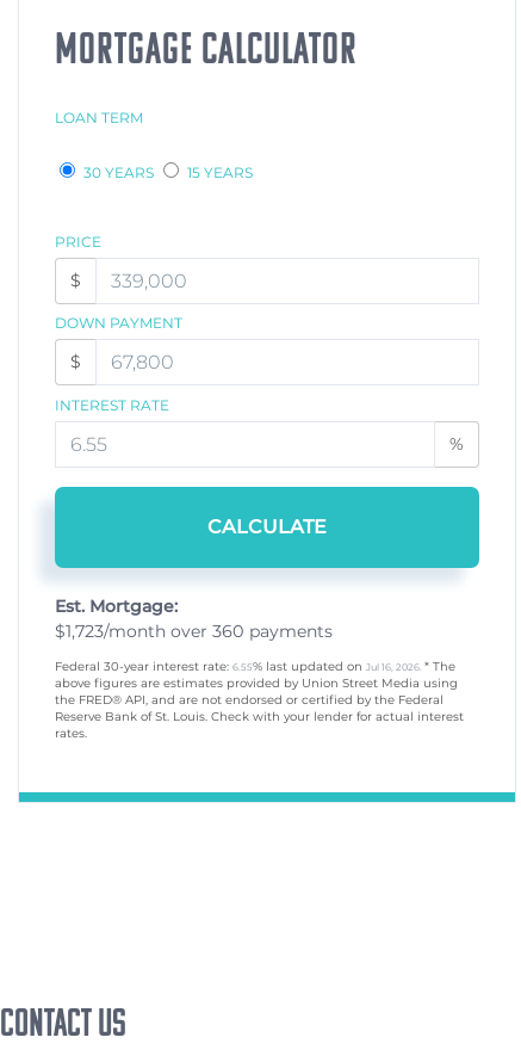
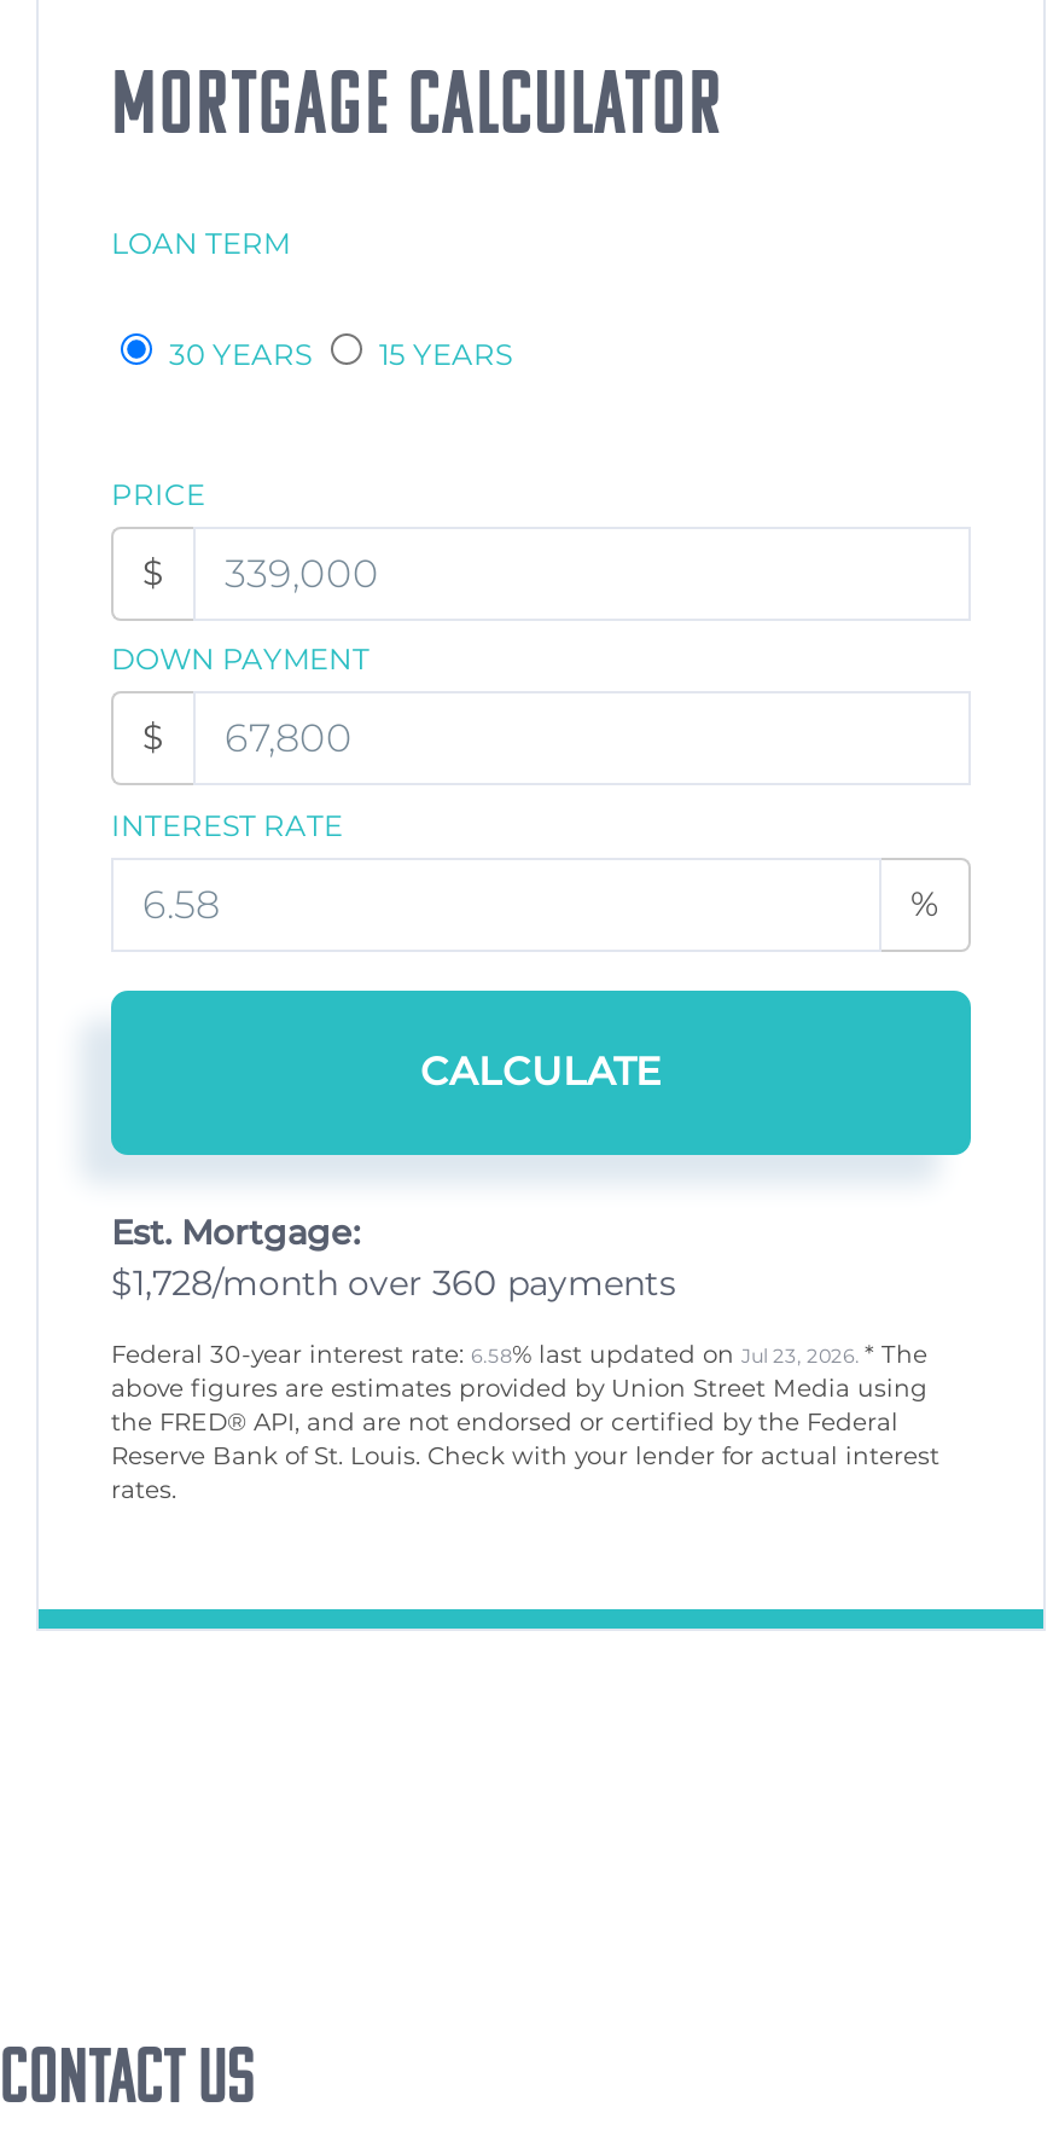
[55,621,333,642] $1,723/month over 360 payments -> [111,1262,676,1306] $1,728/month over 360 payments
[55,659,455,675] Federal 30-year interest rate: 6.55% last updated on Jul 16, 2026. * The -> [111,1339,927,1371] Federal 30-year interest rate: 6.58% last updated on Jul 23, 2026. * The

